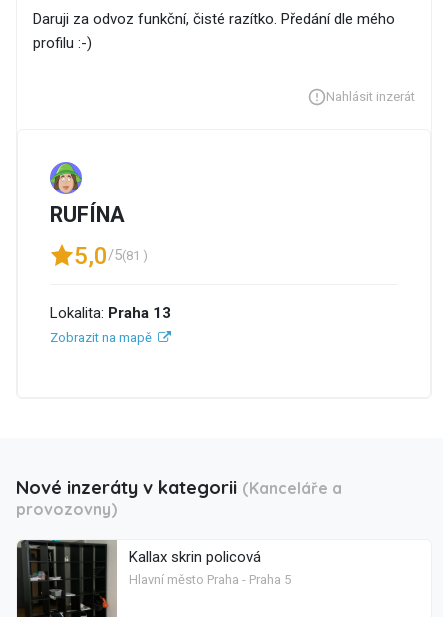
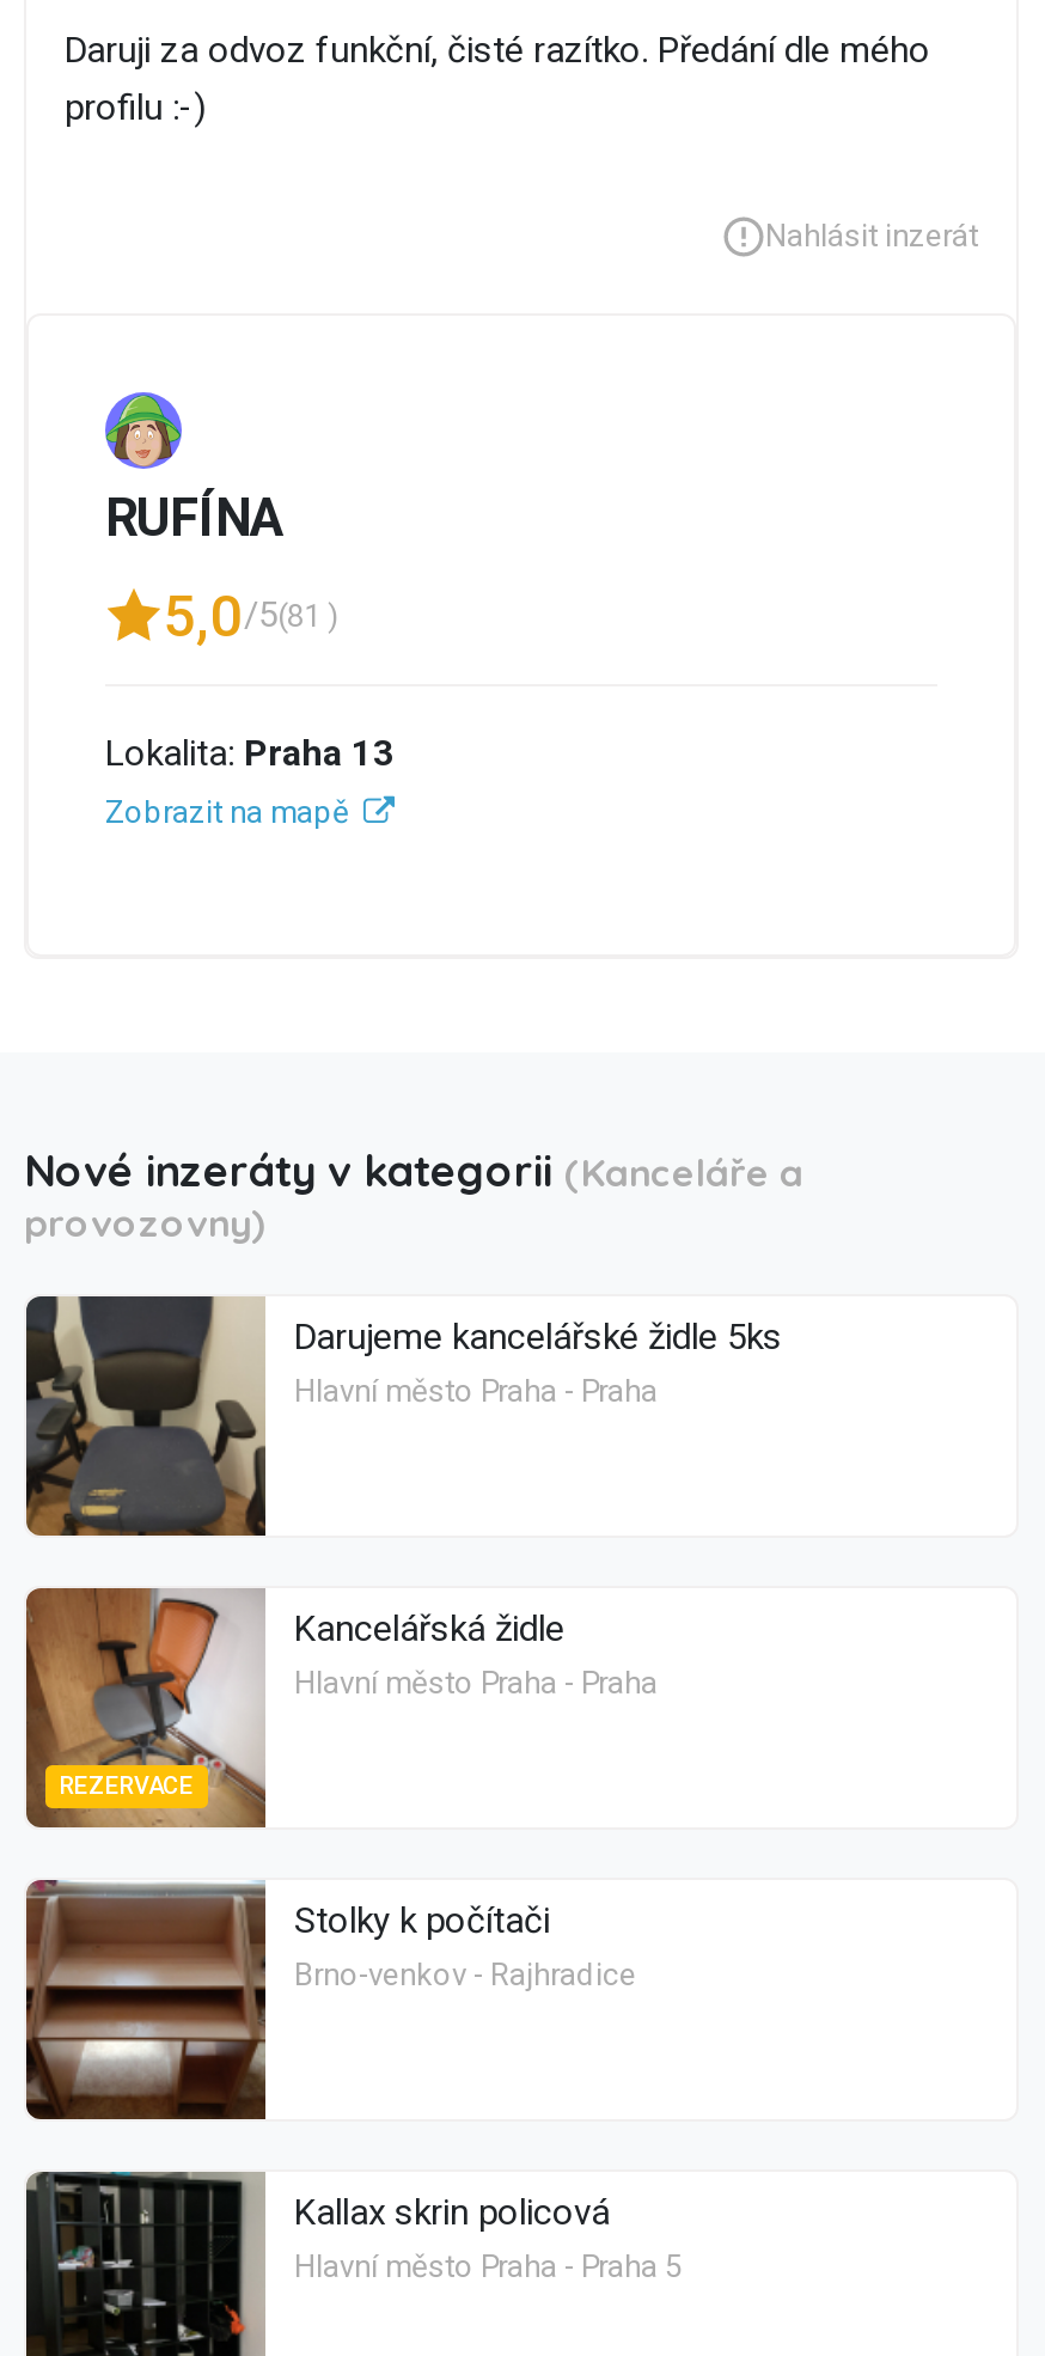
none -> [24,1586,265,1830] [image] | REZERVACE
none -> [24,1878,636,2122] [image] | Stolky k počítači | Brno-venkov - Rajhradice
none -> [26,1296,782,1538] [image] | Darujeme kancelářské židle 5ks | Hlavní město Praha - Praha
none -> [294,1608,658,1701] Kancelářská židle | Hlavní město Praha - Praha

